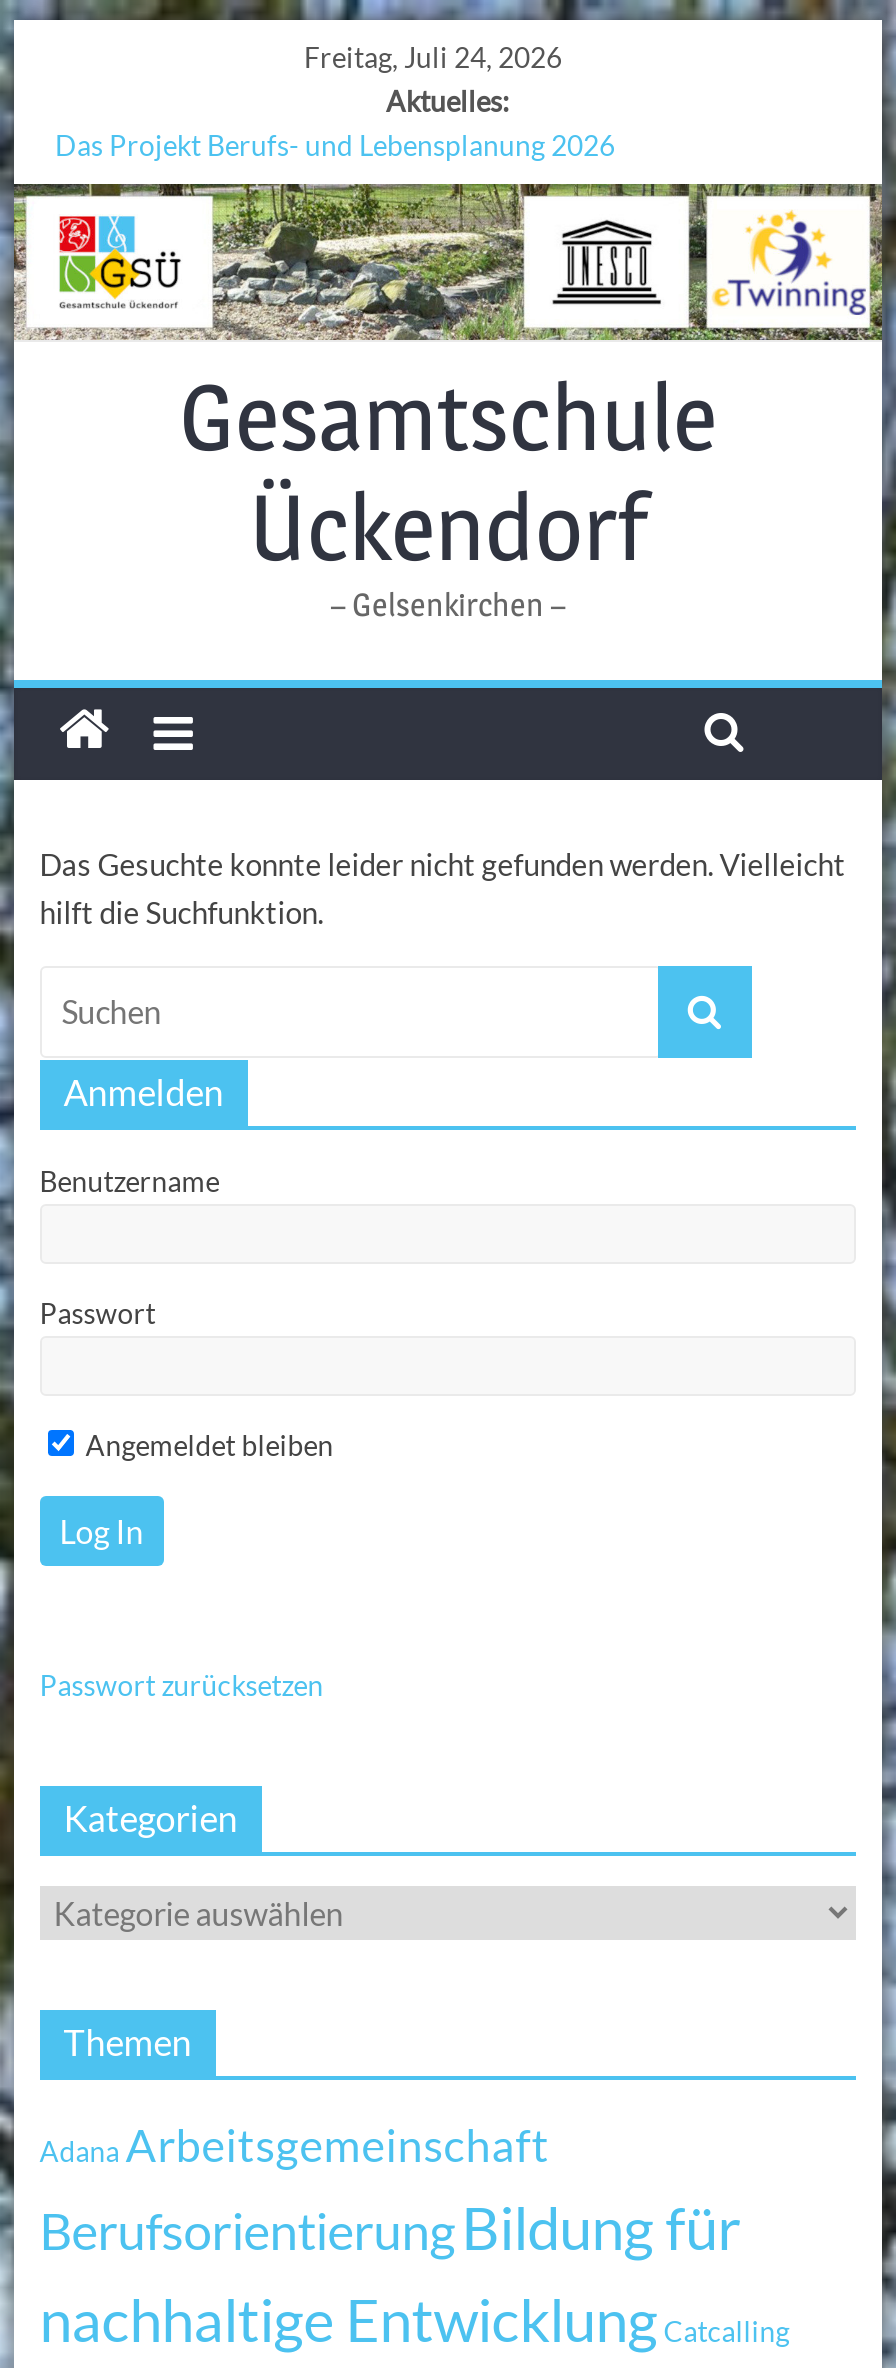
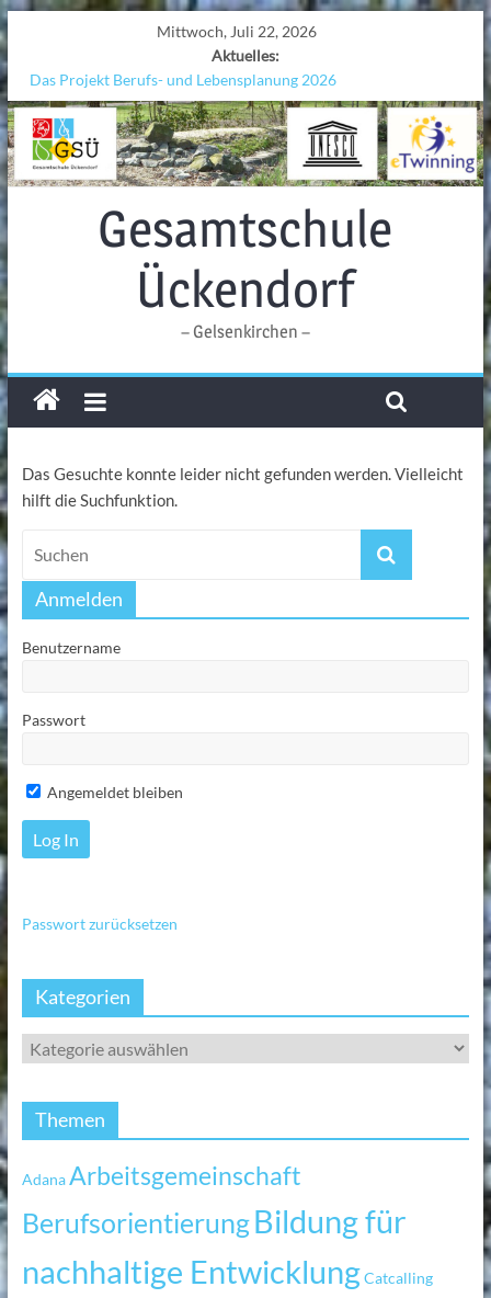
[304,40,562,74] Freitag, Juli 24, 2026 -> [157,22,317,41] Mittwoch, Juli 22, 2026

